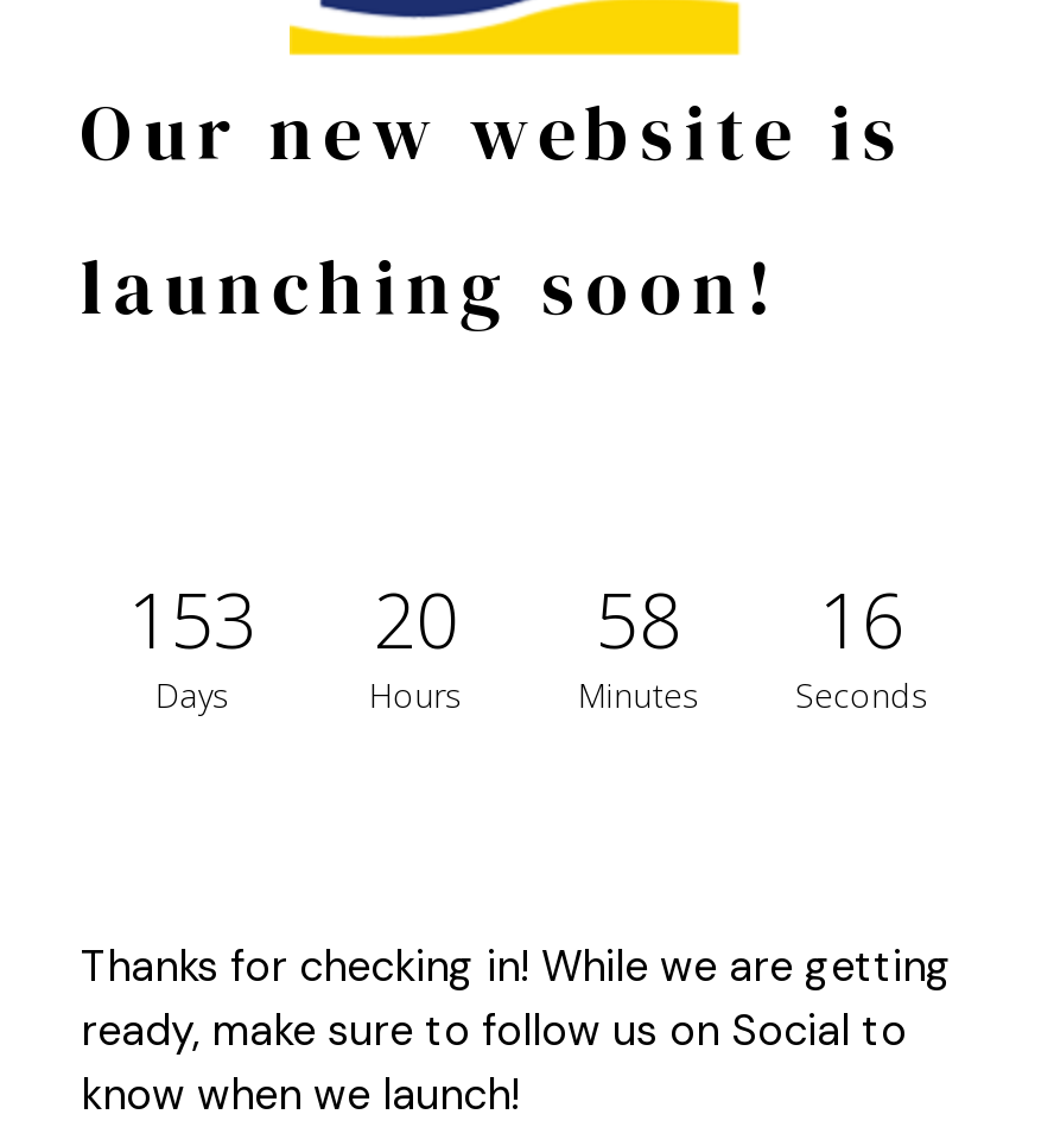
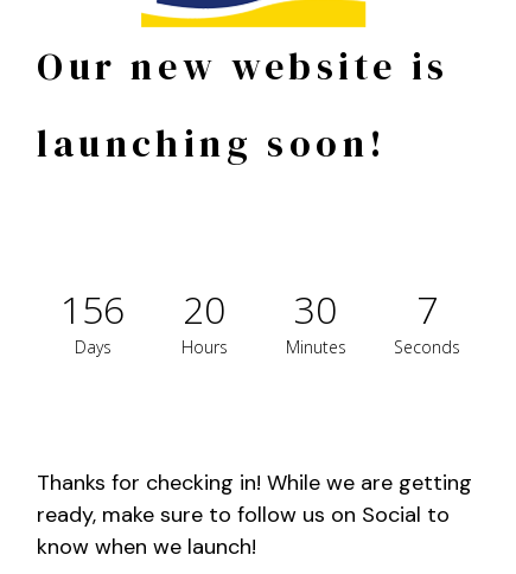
[128,566,256,669] 153 -> [60,283,125,334] 156
[596,566,681,669] 58 -> [294,283,337,334] 30
[819,566,904,669] 16 -> [416,283,438,334] 7

